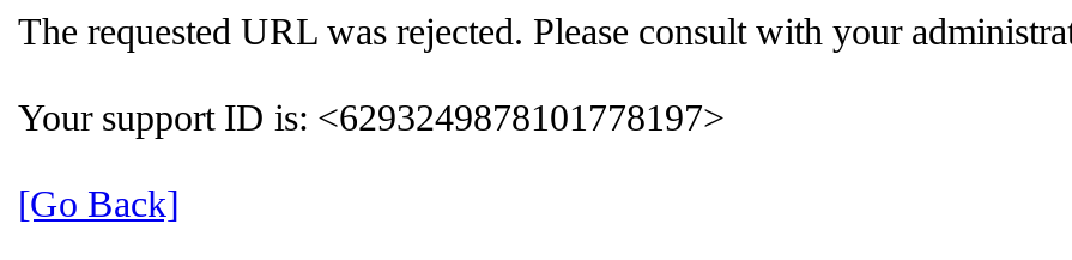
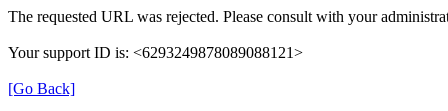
[18,97,725,138] Your support ID is: <6293249878101778197> -> [8,44,303,61] Your support ID is: <6293249878089088121>

